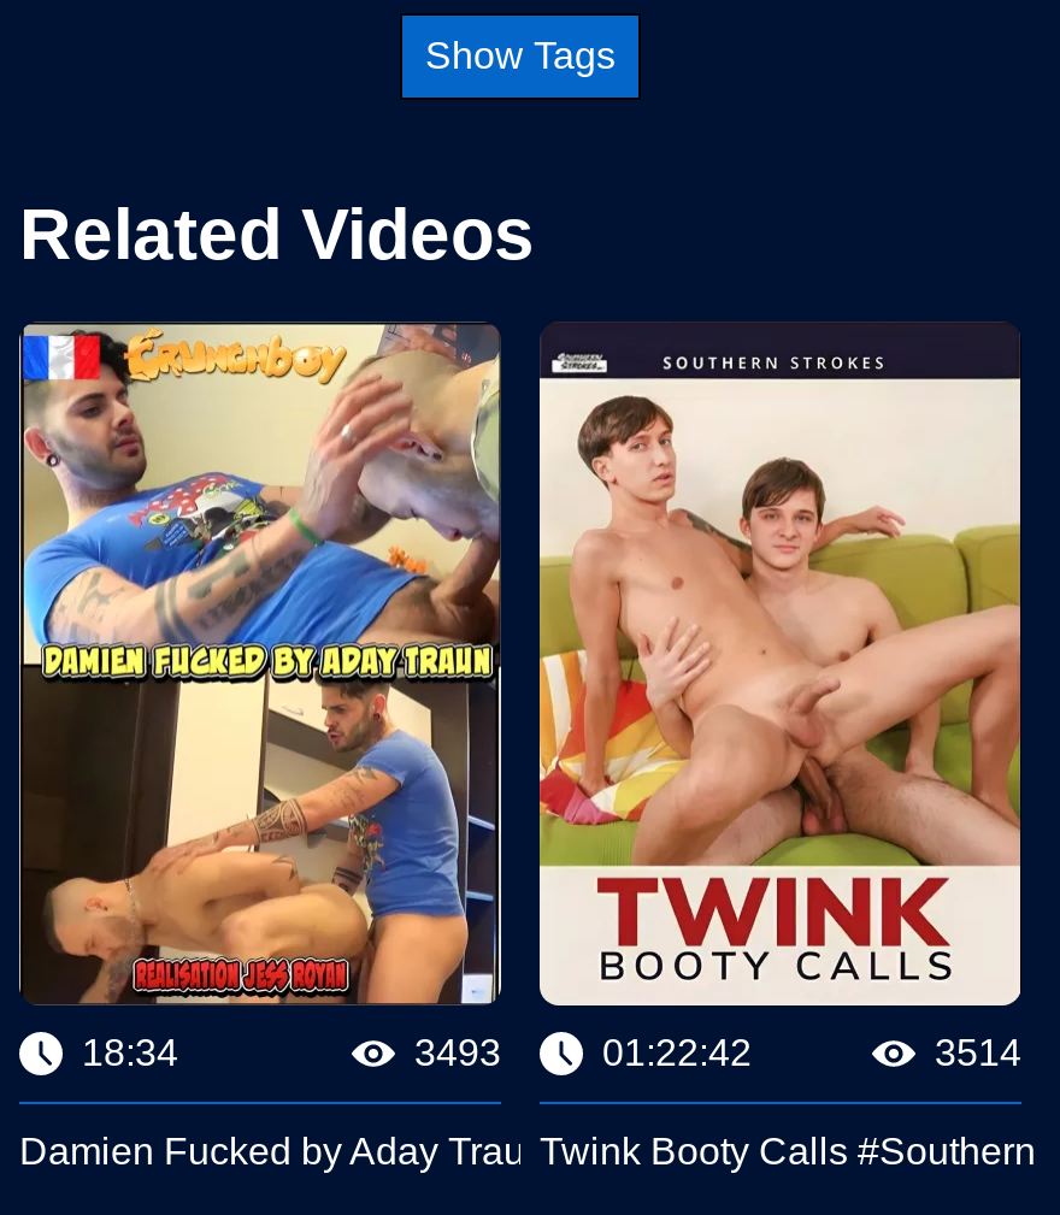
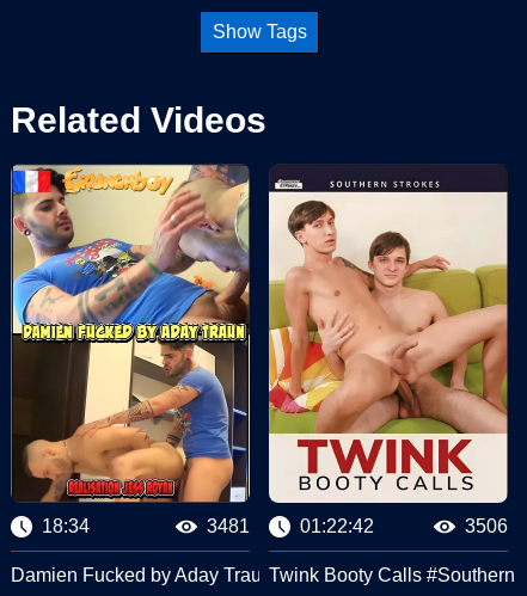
[414,1031,501,1072] 3493 -> [207,515,250,536] 3481
[935,1031,1021,1072] 3514 -> [465,515,508,536] 3506

